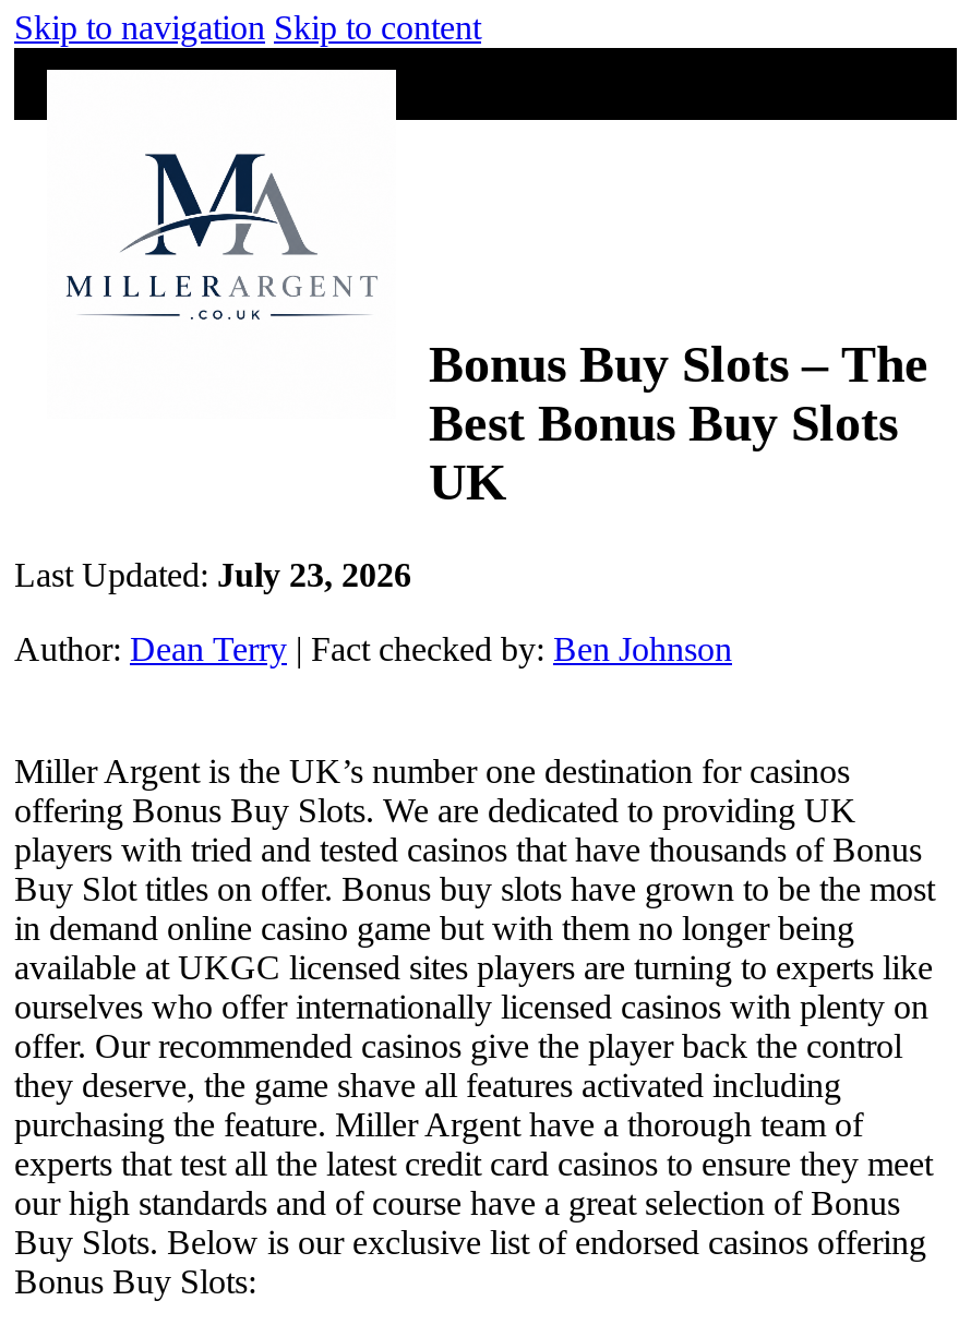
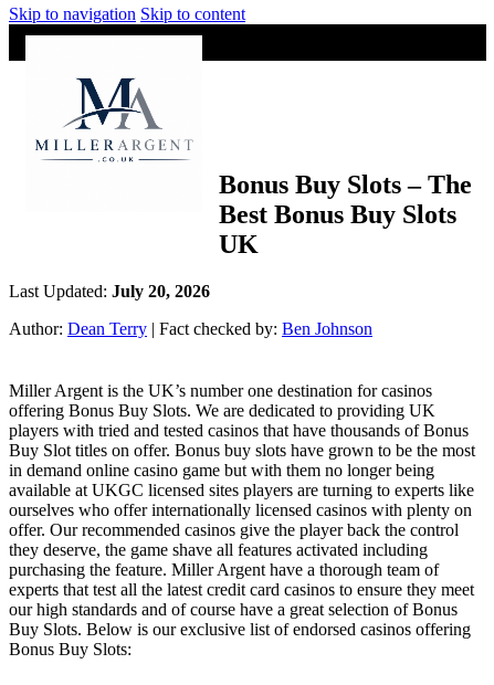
[14,556,411,593] Last Updated: July 23, 2026 -> [9,282,210,300] Last Updated: July 20, 2026

